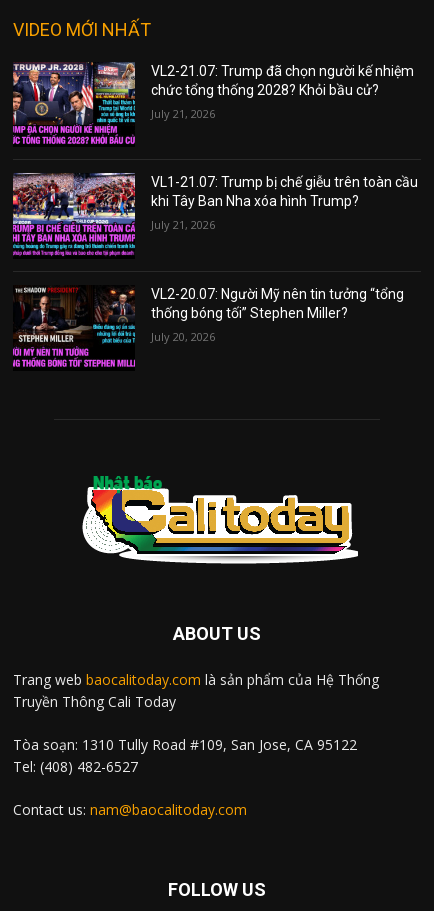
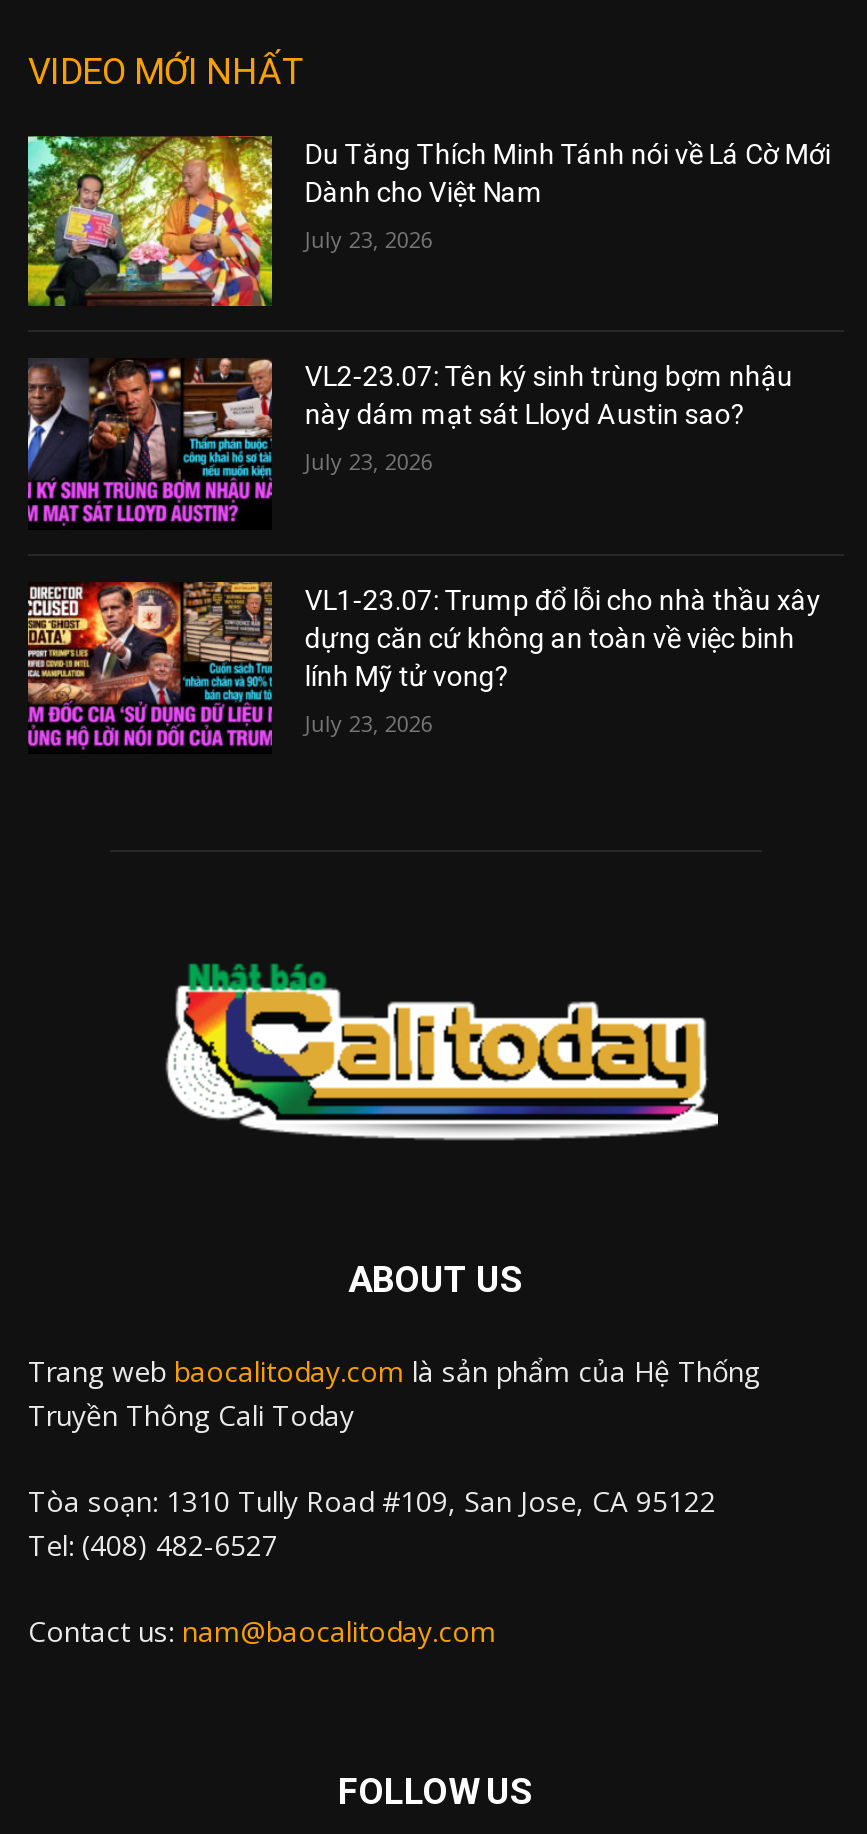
[12,62,414,147] [image] | VL2-21.07: Trump đã chọn người kế nhiệm | chức tổng thống 2028? Khỏi bầu cử? -> [26,134,831,308] [image] | Du Tăng Thích Minh Tánh nói về Lá Cờ Mới | Dành cho Việt Nam
[151,106,215,121] July 21, 2026 -> [305,223,433,253] July 23, 2026
[12,172,418,256] [image] | VL1-21.07: Trump bị chế giễu trên toàn cầu | khi Tây Ban Nha xóa hình Trump? -> [26,356,793,522] [image] | VL2-23.07: Tên ký sinh trùng bợm nhậu | này dám mạt sát Lloyd Austin sao?
[151,217,215,232] July 21, 2026 -> [305,447,433,477] July 23, 2026
[13,285,404,366] [image] | VL2-20.07: Người Mỹ nên tin tưởng “tổng | thống bóng tối” Stephen Miller? -> [26,580,821,746] [image] | VL1-23.07: Trump đổ lỗi cho nhà thầu xây | dựng căn cứ không an toàn về việc binh | lính Mỹ tử vong?
[151,329,215,344] July 20, 2026 -> [305,708,433,738] July 23, 2026

